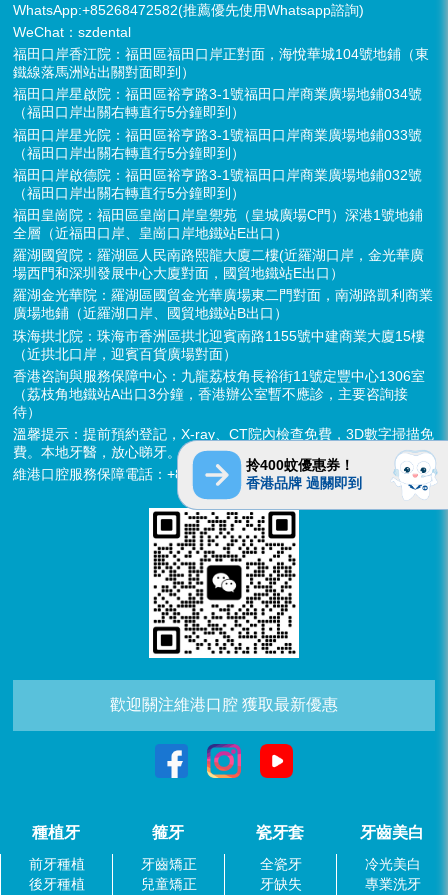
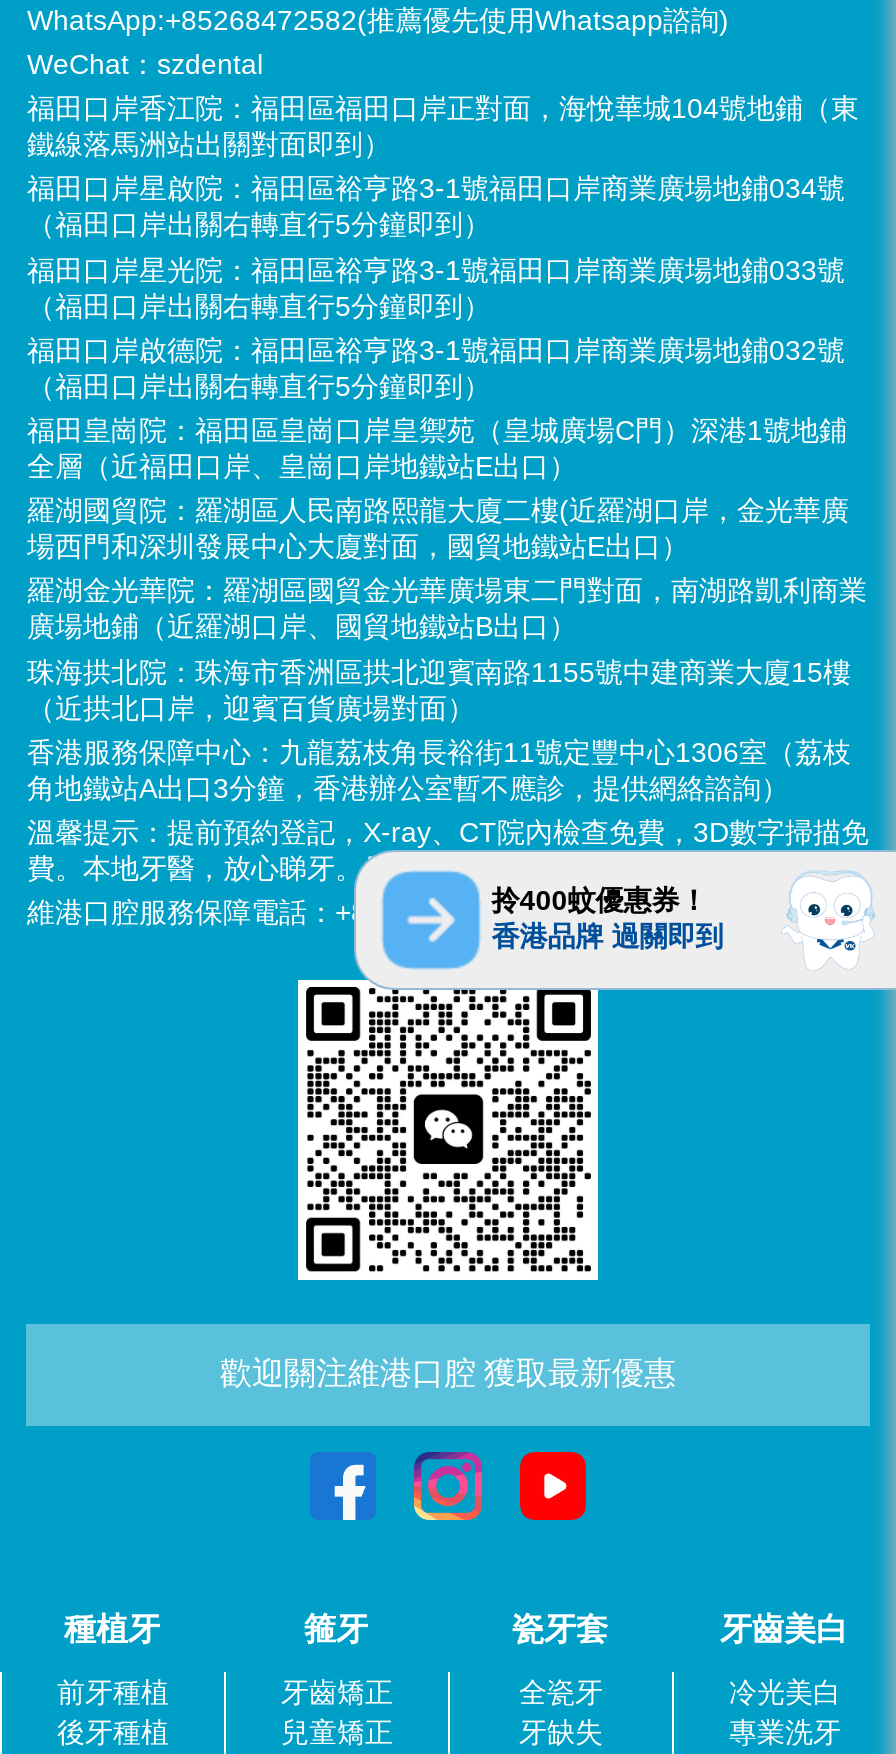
[13,368,425,420] 香港咨詢與服務保障中心：九龍荔枝角長裕街11號定豐中心1306室 | （荔枝角地鐵站A出口3分鐘，香港辦公室暫不應診，主要咨詢接 | 待） -> [27,736,851,804] 香港服務保障中心：九龍荔枝角長裕街11號定豐中心1306室（荔枝 | 角地鐵站A出口3分鐘，香港辦公室暫不應診，提供網絡諮詢）

